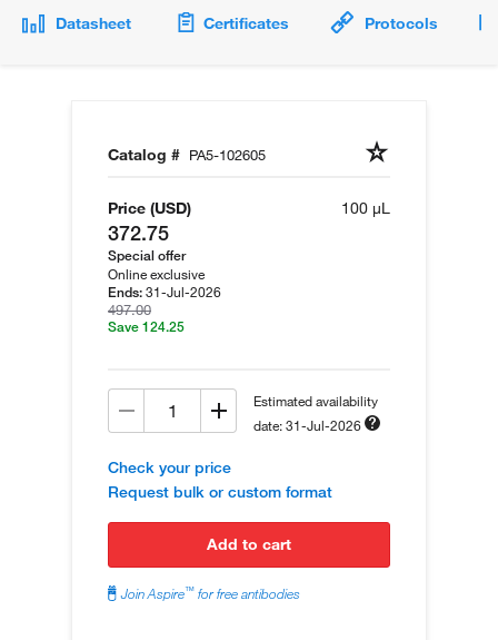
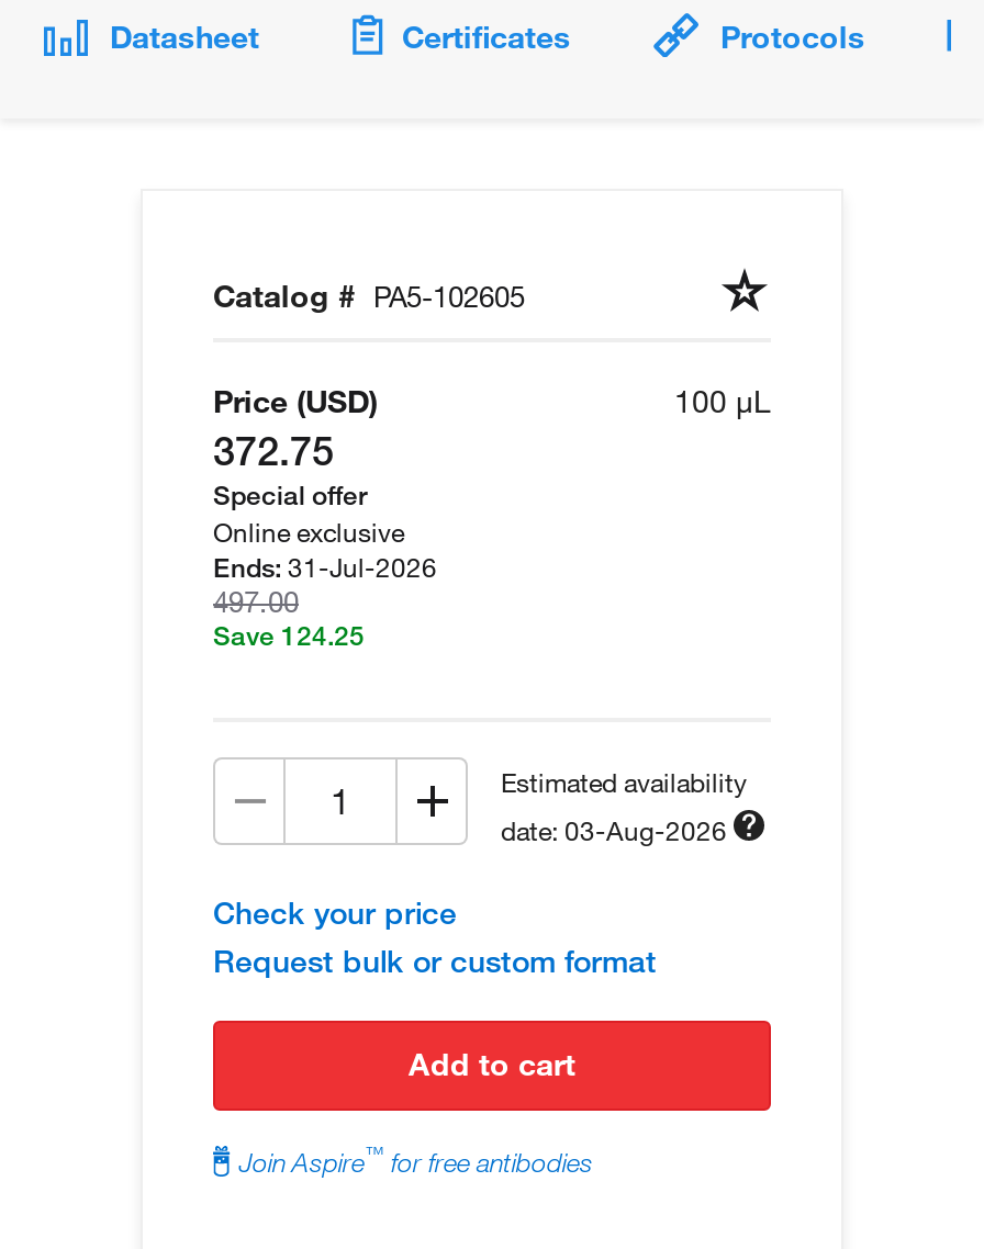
[253,416,361,434] date: 31-Jul-2026 -> [501,812,727,847] date: 03-Aug-2026

